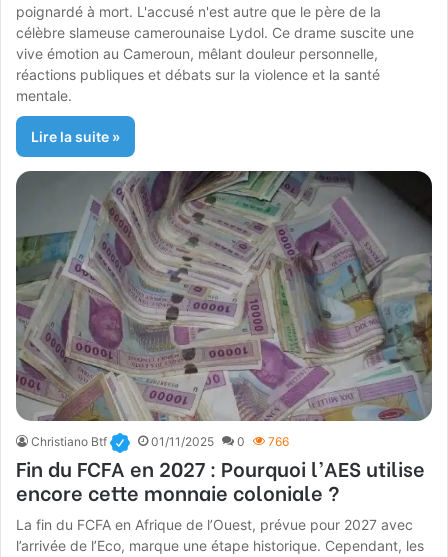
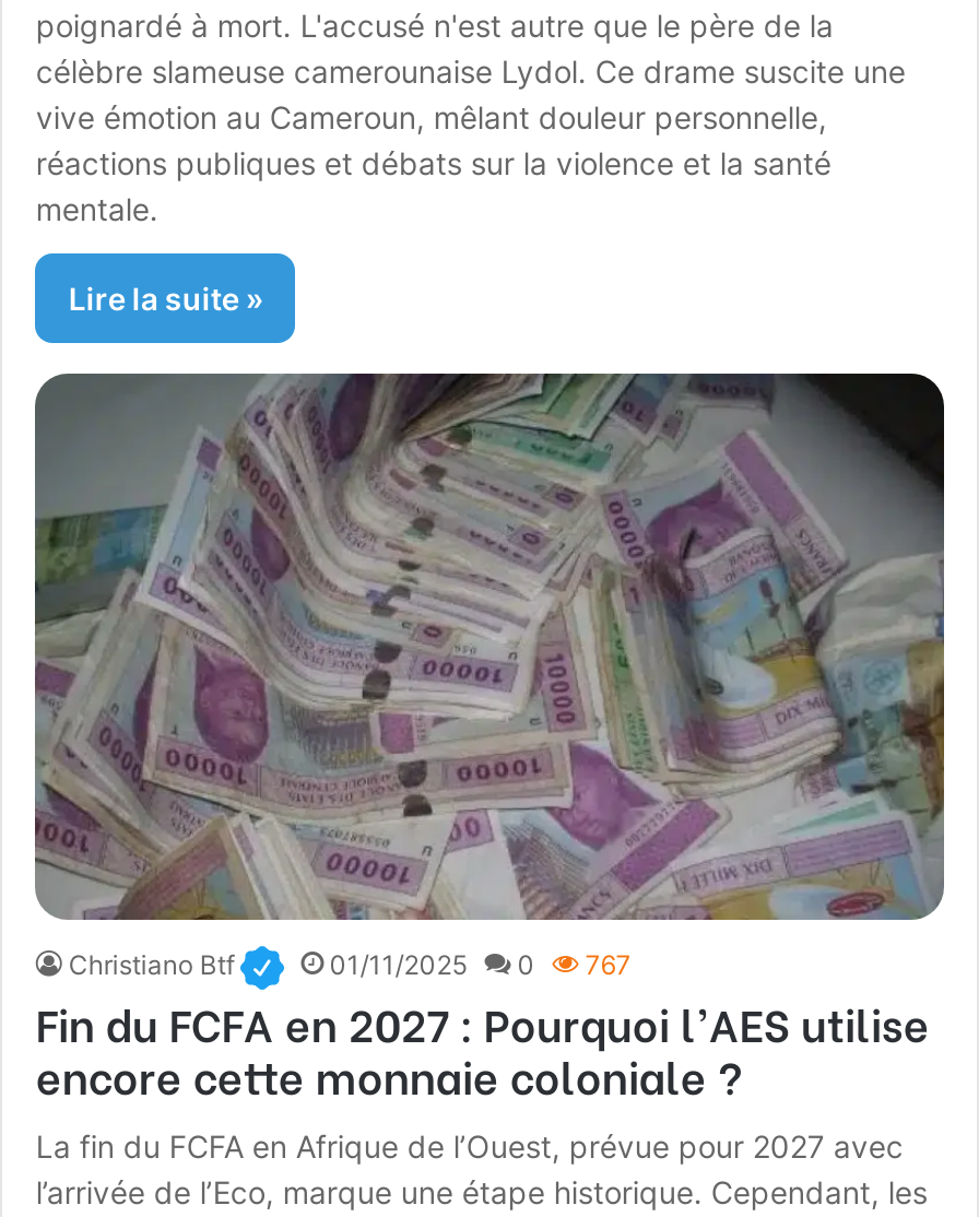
[151,434,289,449] 01/11/2025 0 766 -> [329,949,631,982] 01/11/2025 0 767

